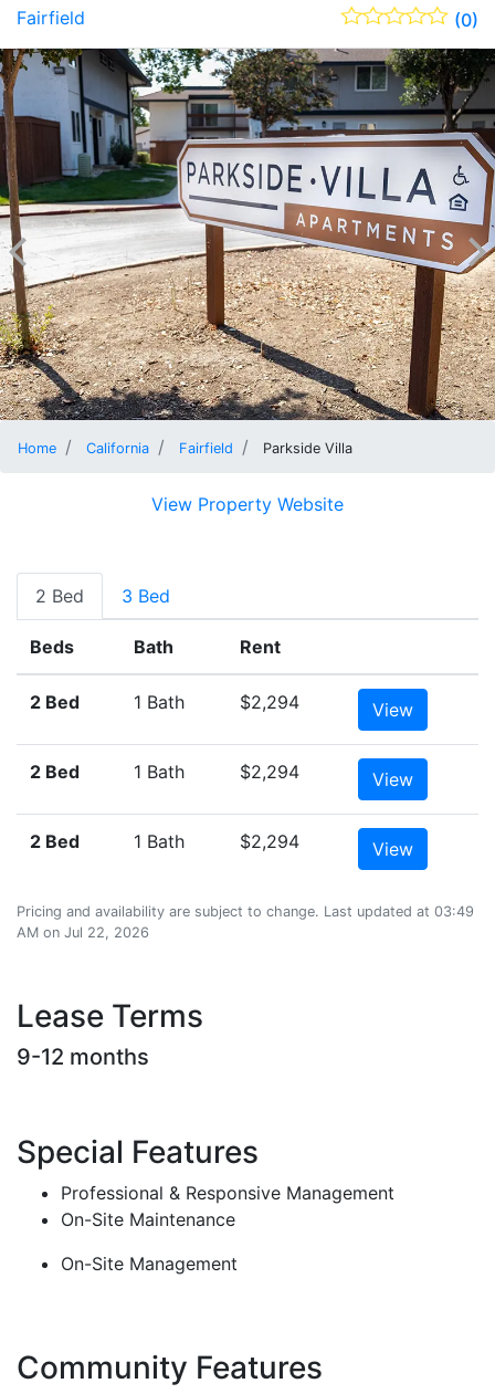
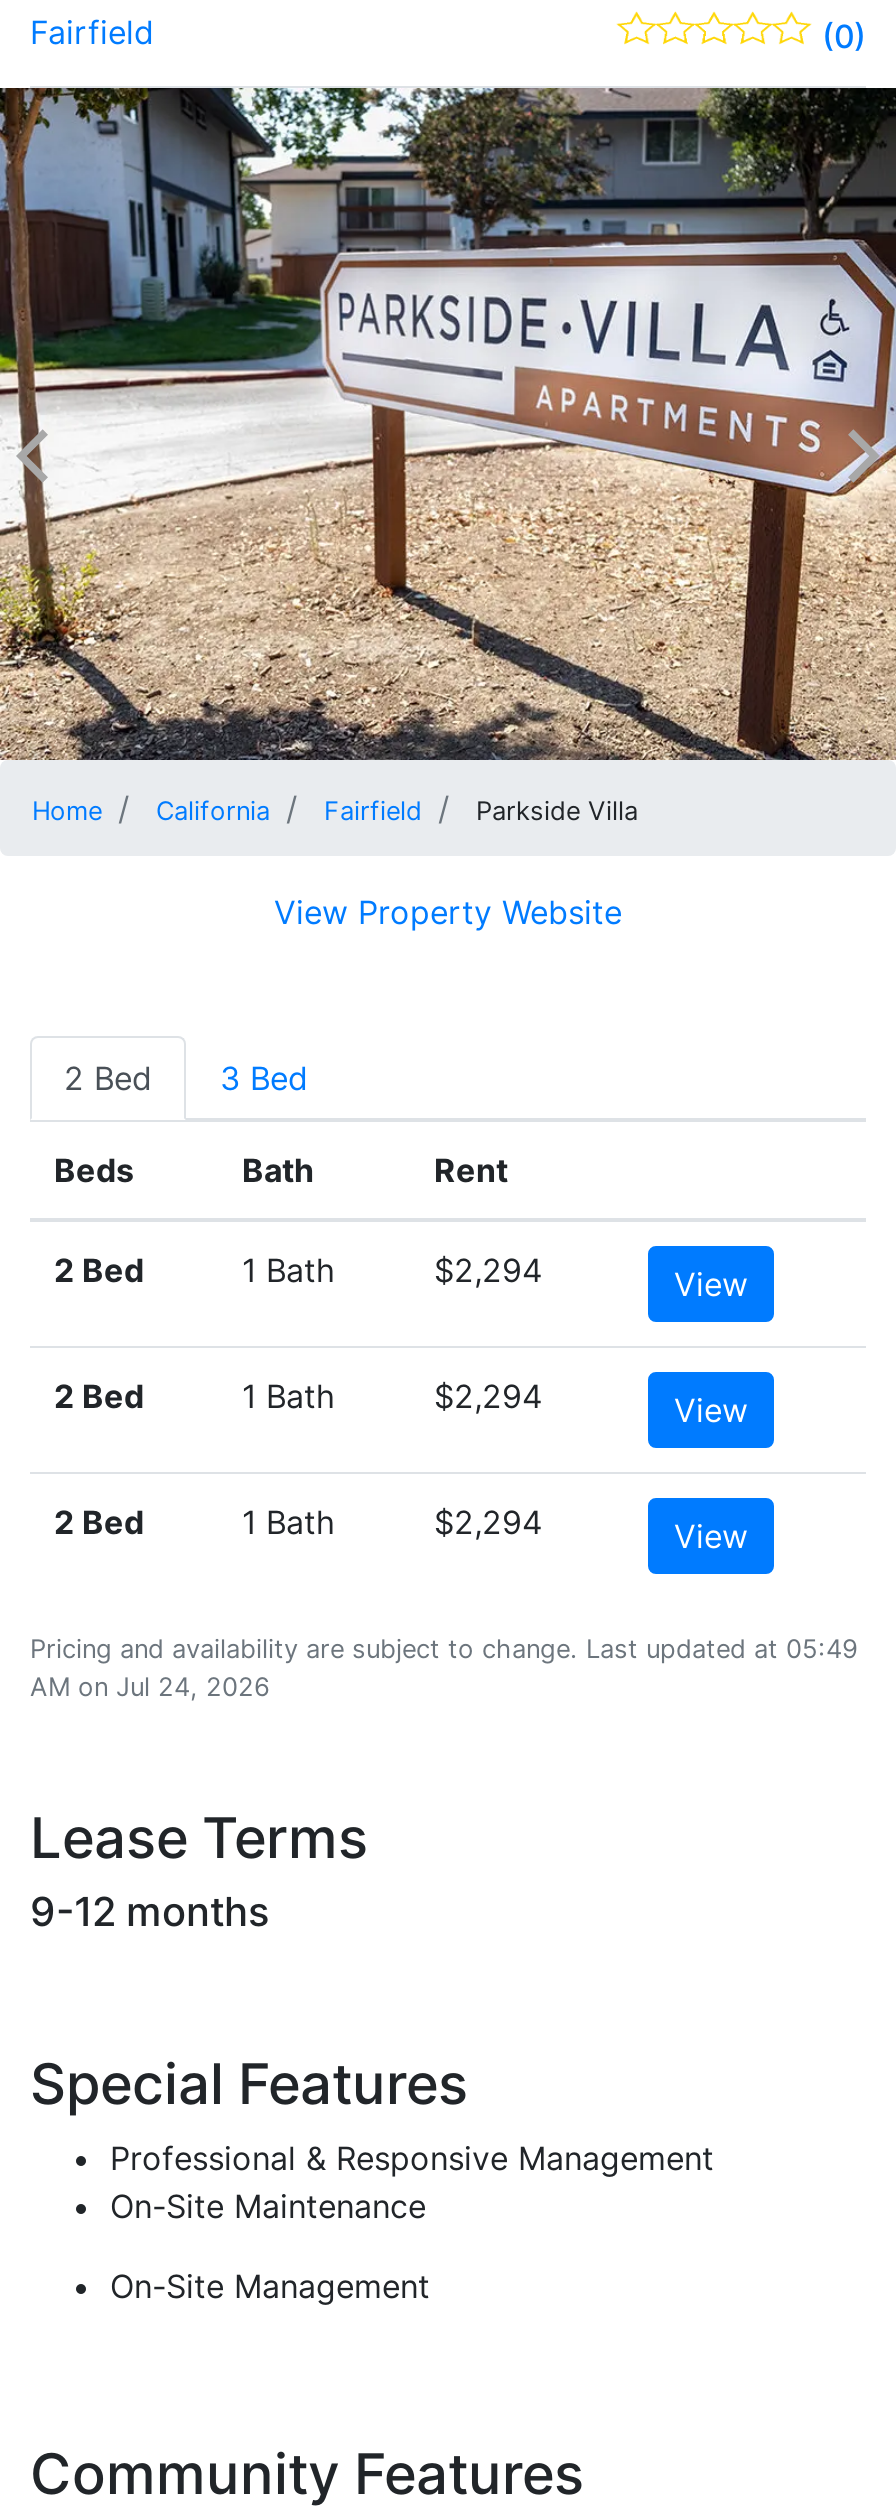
[17,903,474,920] Pricing and availability are subject to change. Last updated at 03:49 -> [30,1634,858,1664] Pricing and availability are subject to change. Last updated at 05:49
[17,924,149,941] AM on Jul 22, 2026 -> [30,1672,270,1702] AM on Jul 24, 2026

